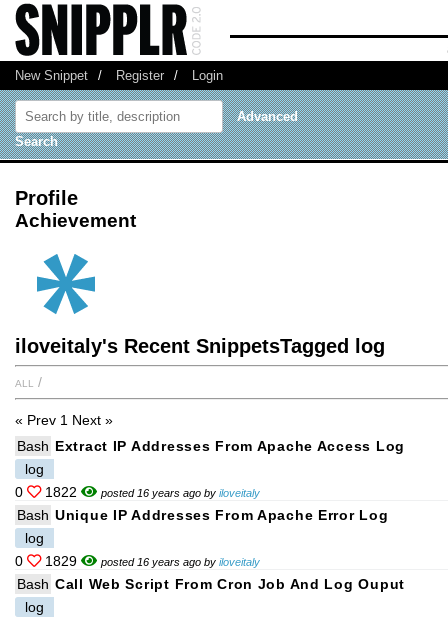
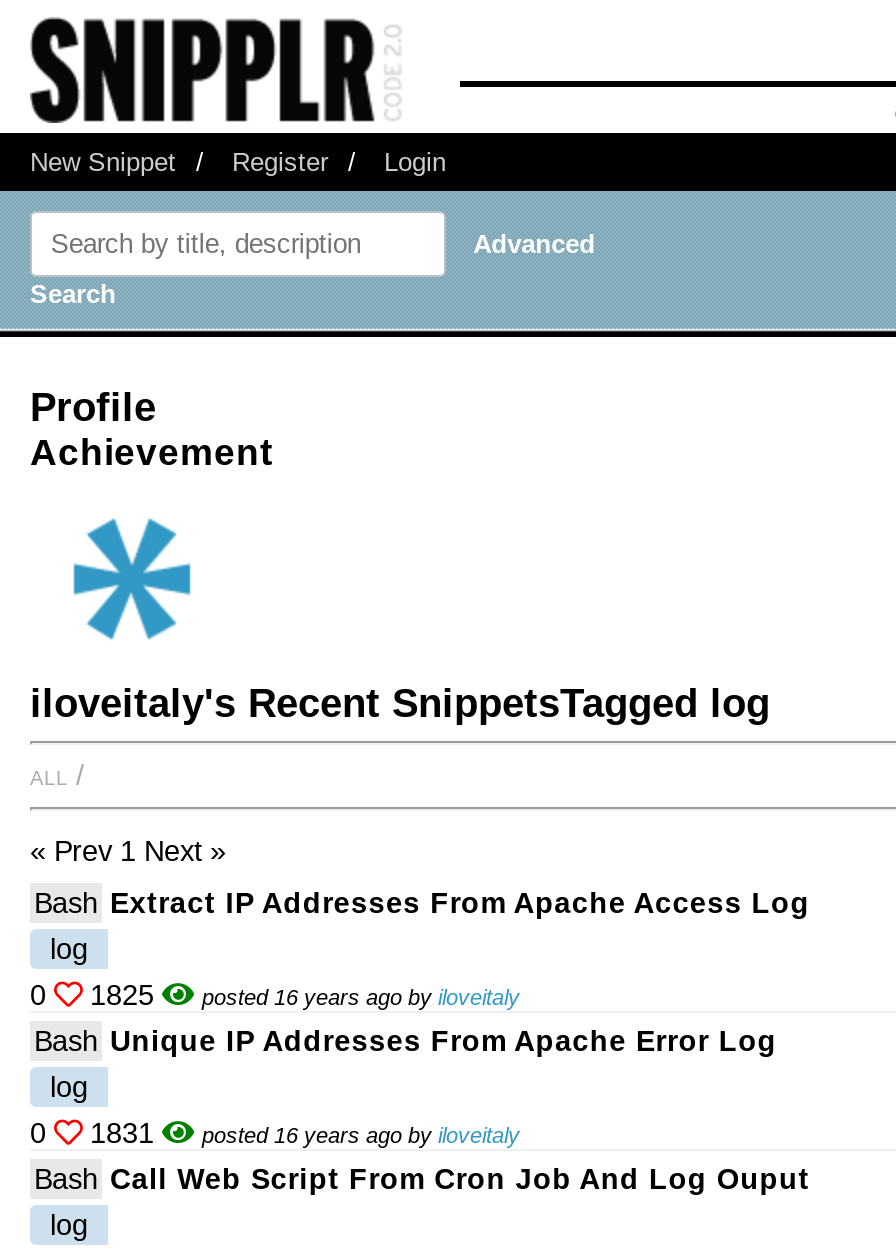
[15,484,260,500] 0 1822 posted 16 years ago by iloveitaly -> [30,978,520,1010] 0 1825 posted 16 years ago by iloveitaly
[15,553,260,569] 0 1829 posted 16 years ago by iloveitaly -> [30,1116,520,1148] 0 1831 posted 16 years ago by iloveitaly

